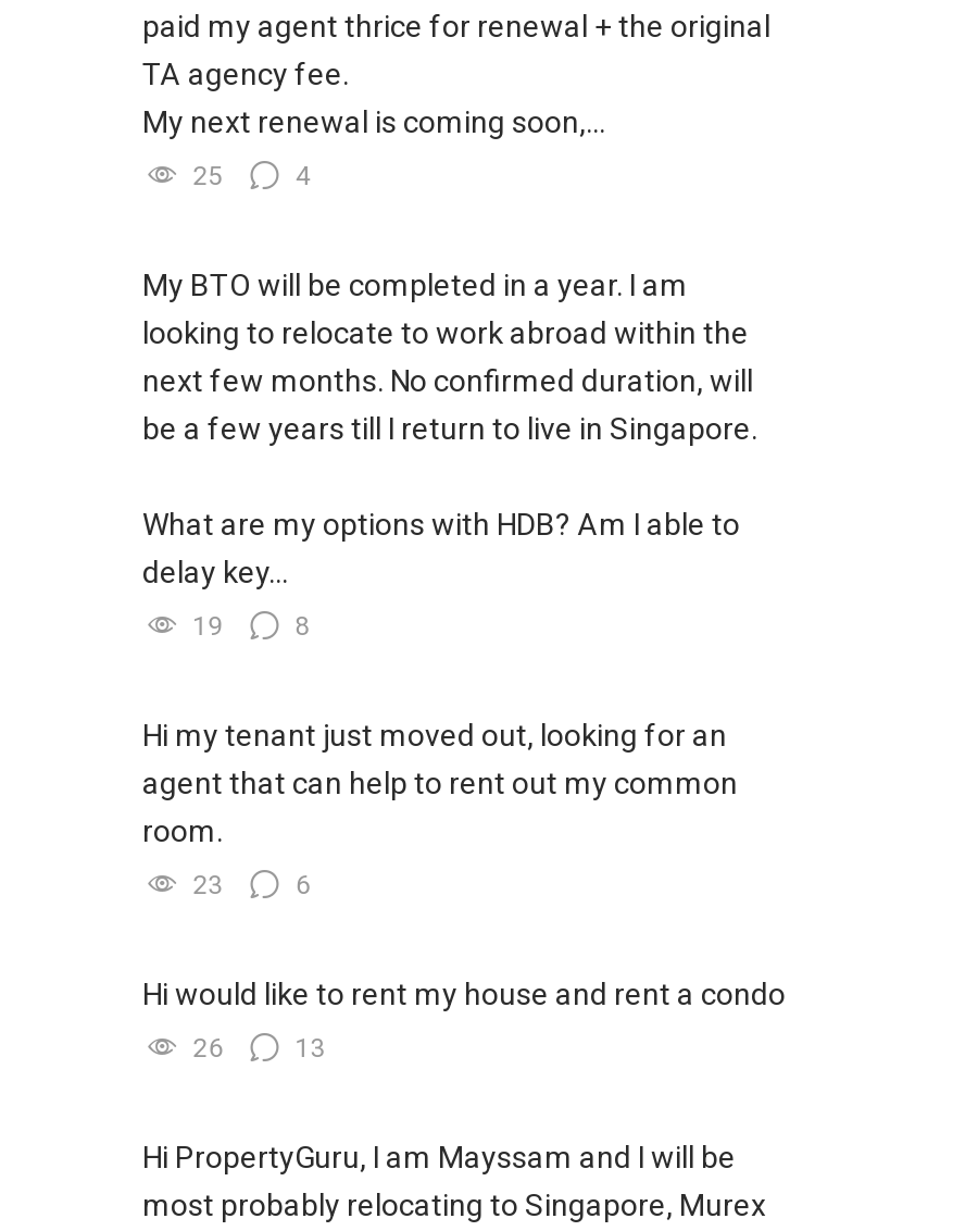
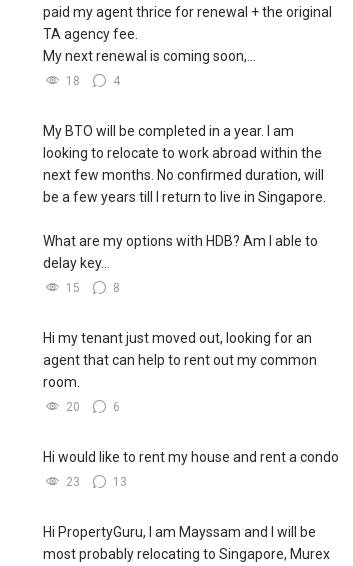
[193,161,223,191] 25 -> [66,74,80,88] 18
[193,611,223,642] 19 -> [66,281,80,295] 15
[193,870,223,900] 23 -> [66,400,80,414] 20
[193,1033,223,1064] 26 -> [66,475,80,489] 23

